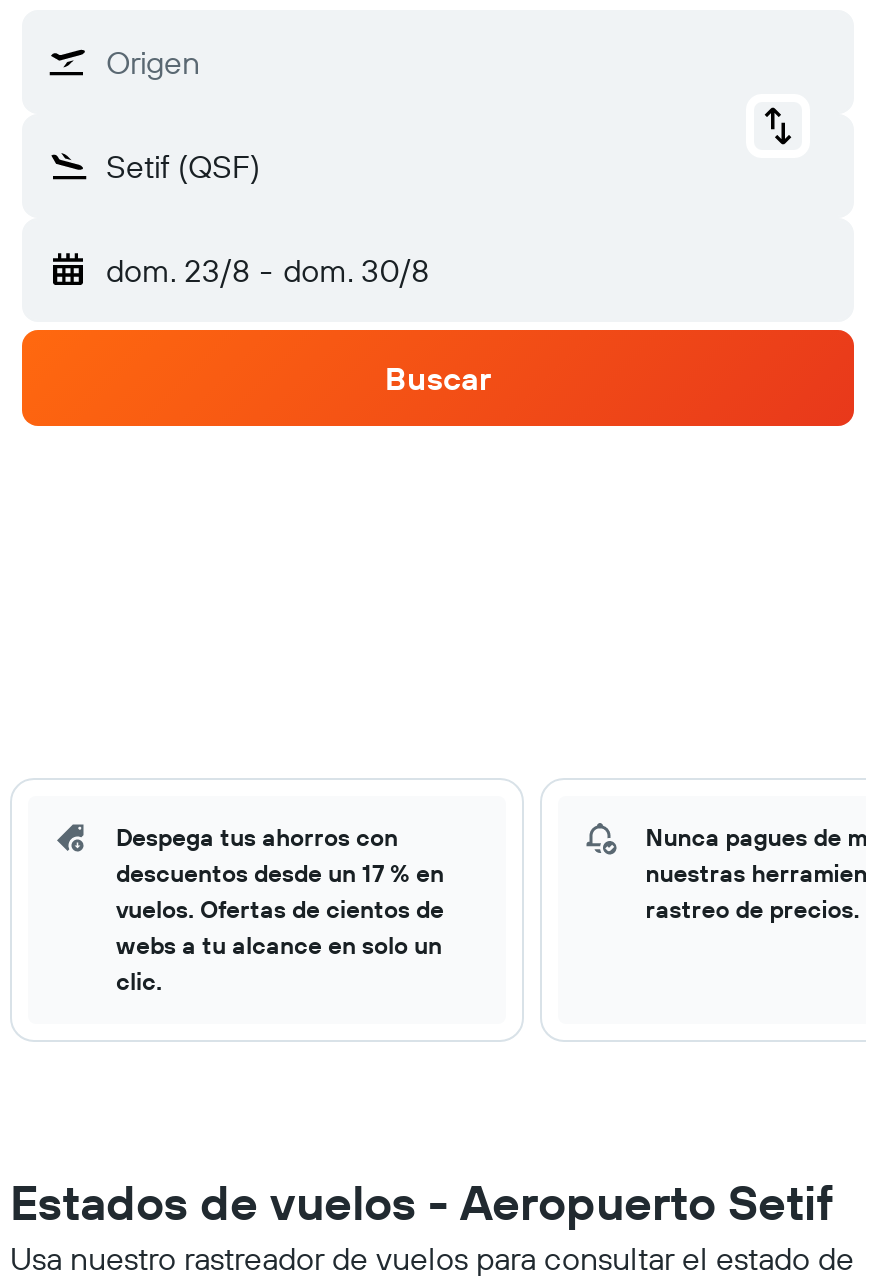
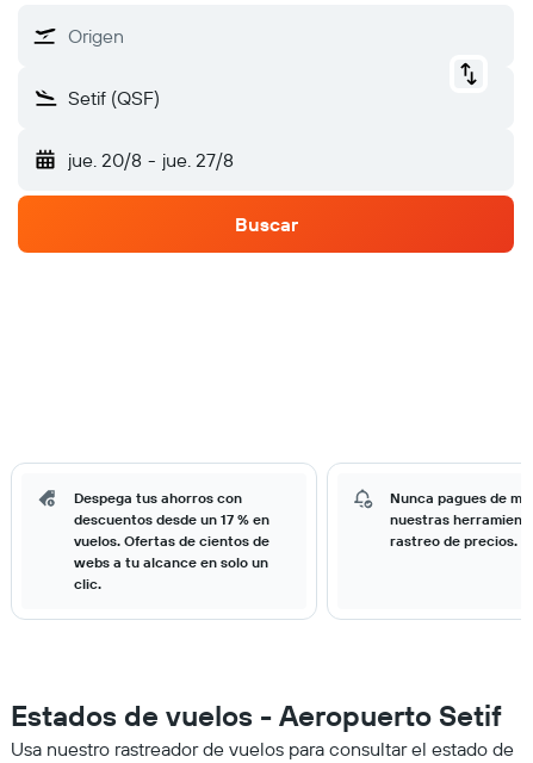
[106,250,429,290] dom. 23/8 - dom. 30/8 -> [68,148,233,172] jue. 20/8 - jue. 27/8

